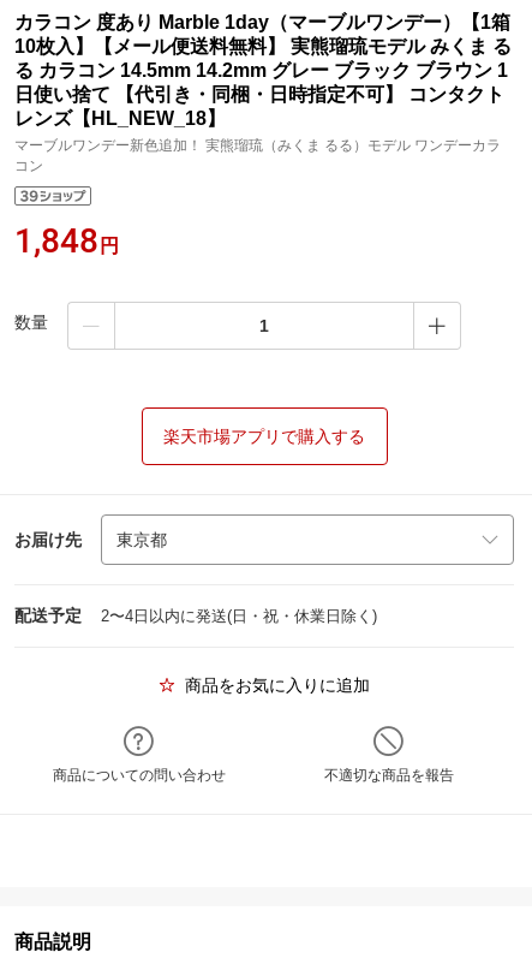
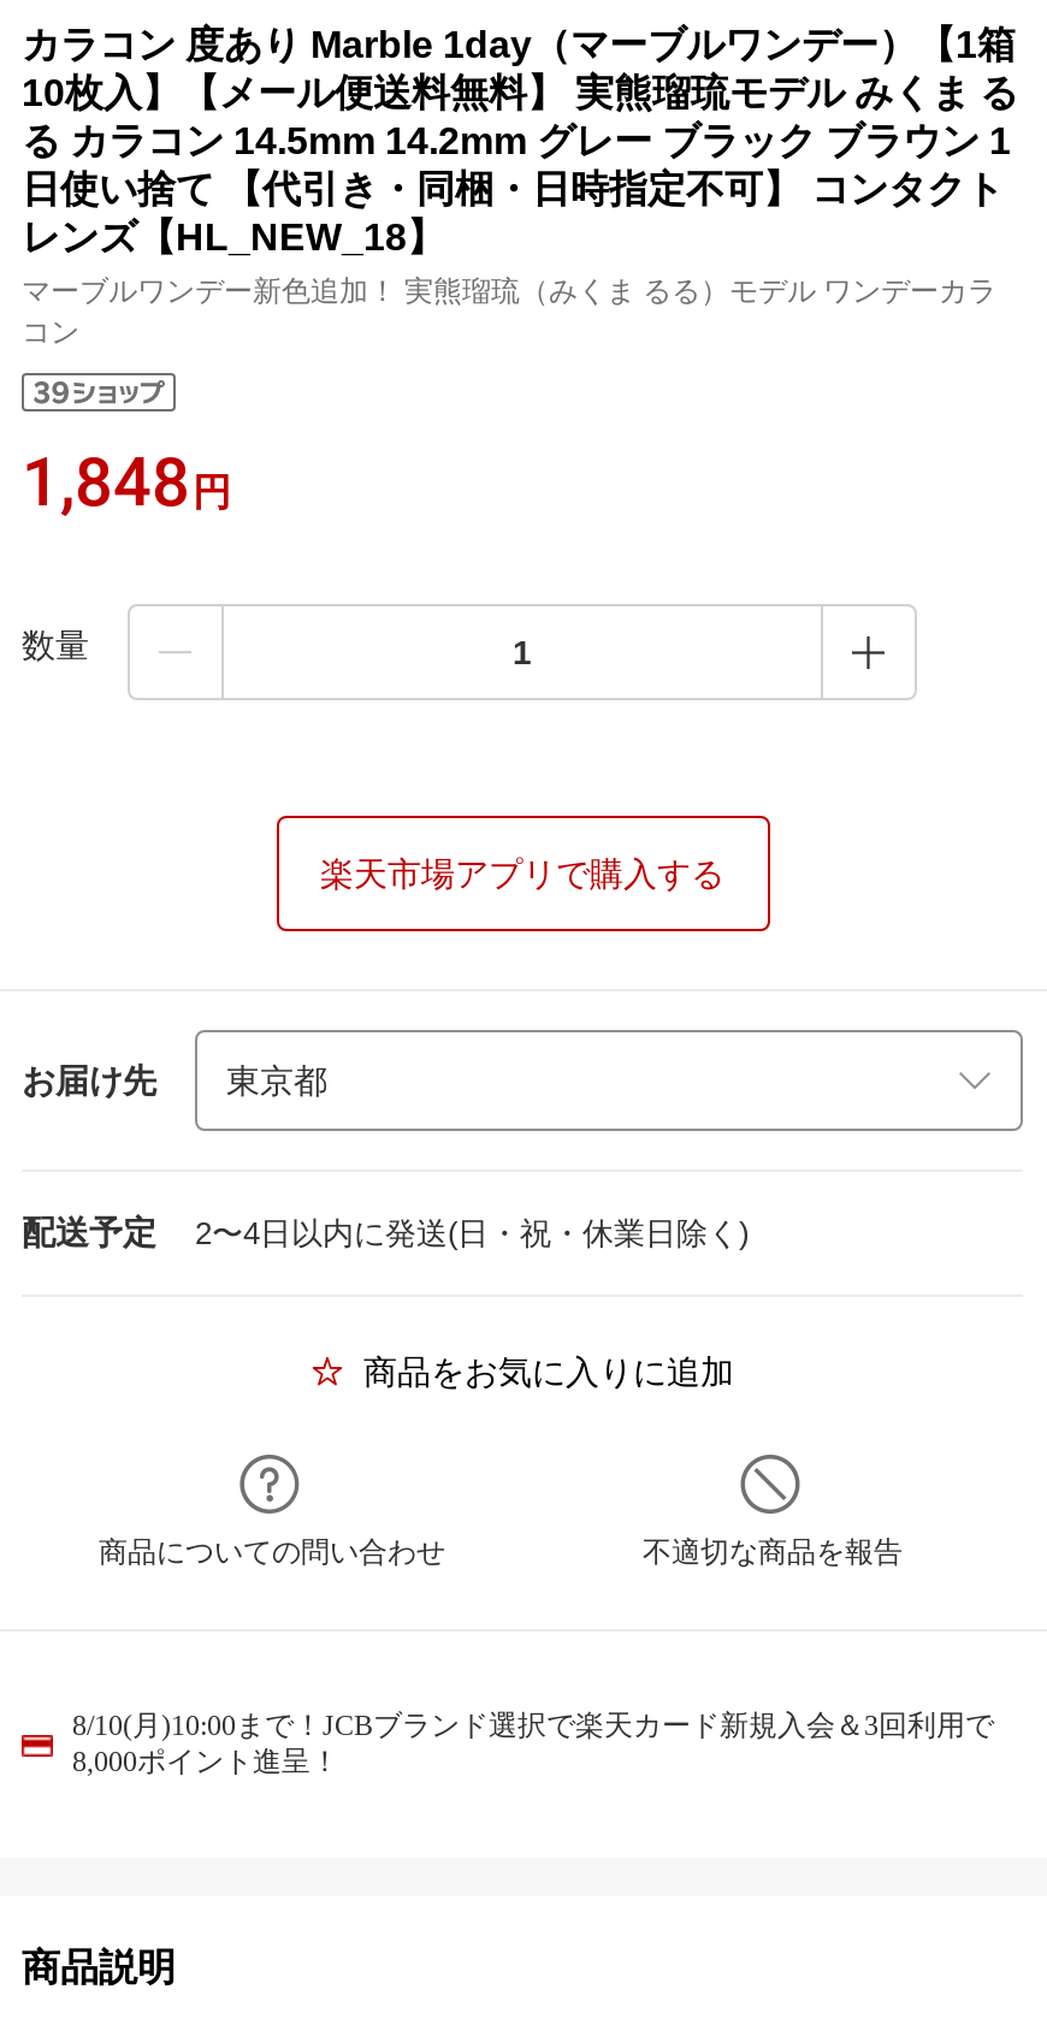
none -> [72,1709,994,1778] 8/10(月)10:00まで！JCBブランド選択で楽天カード新規入会＆3回利用で | 8,000ポイント進呈！

